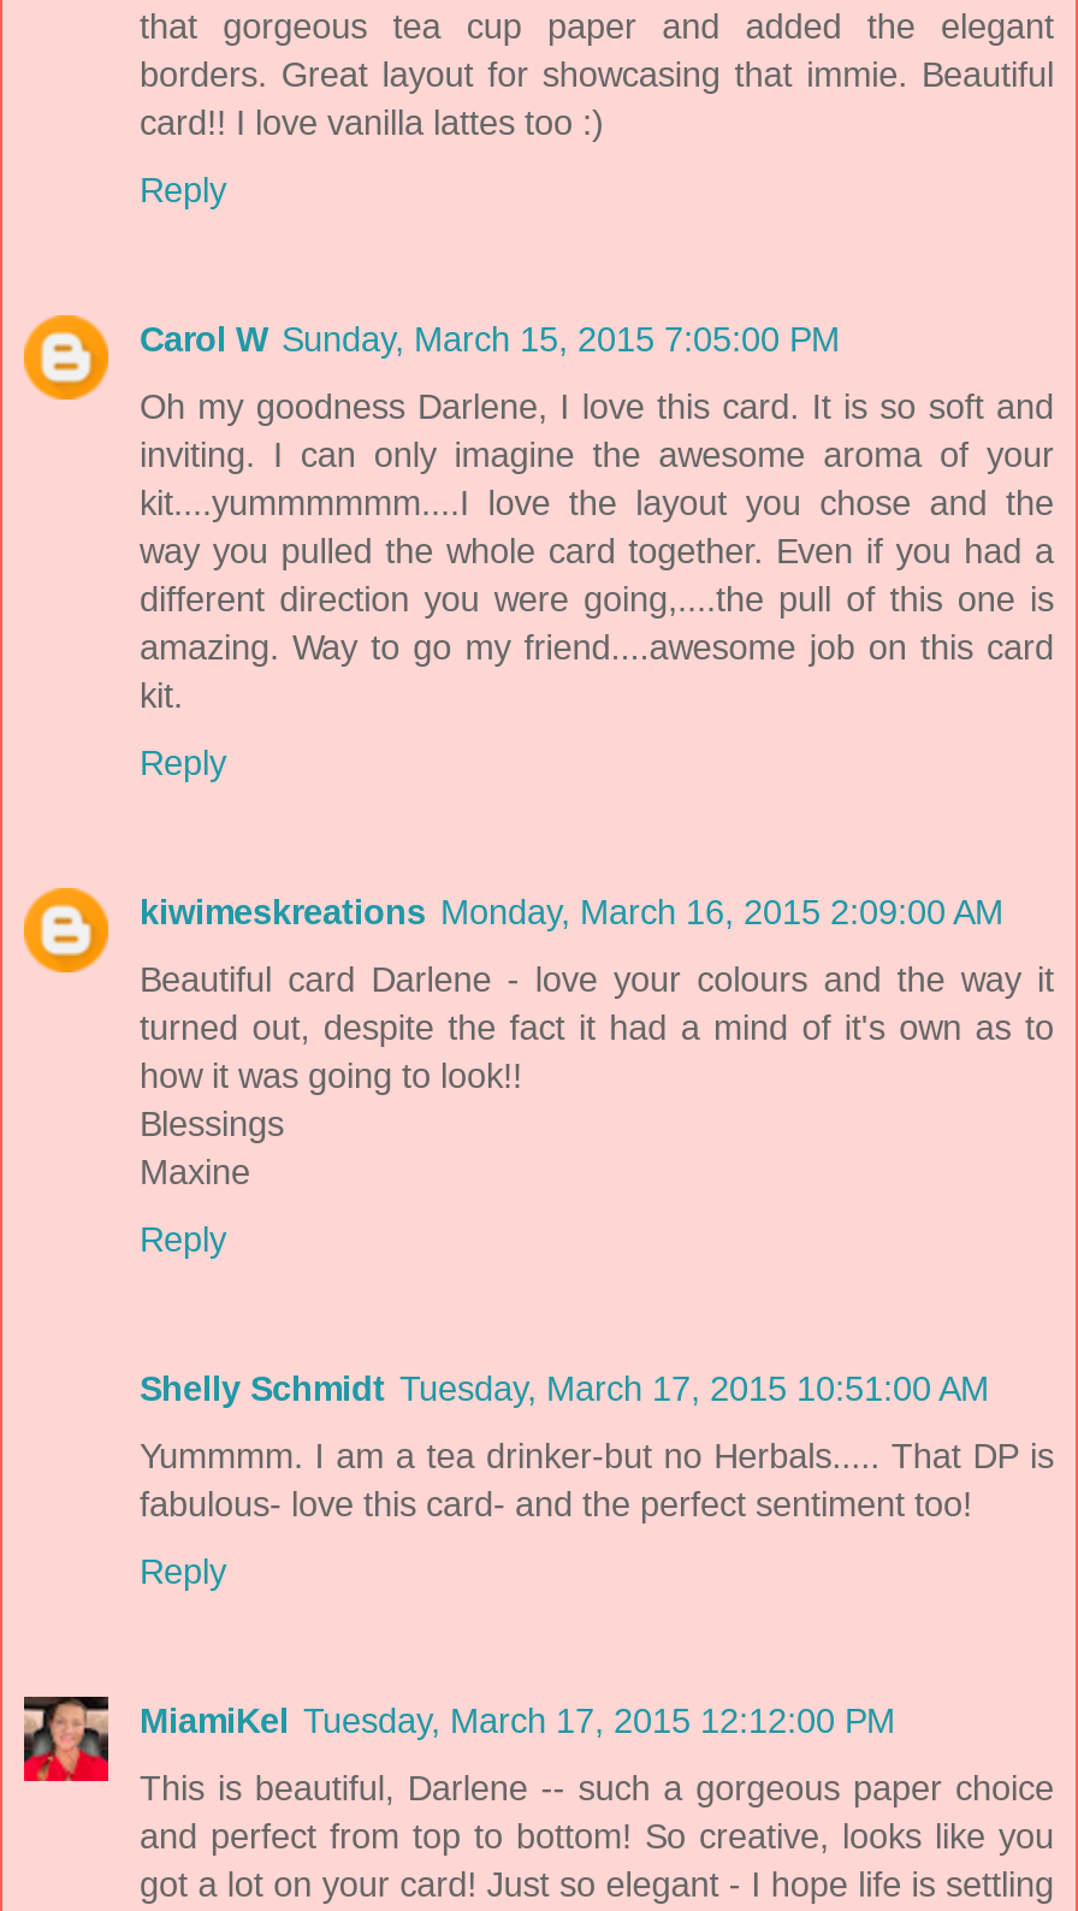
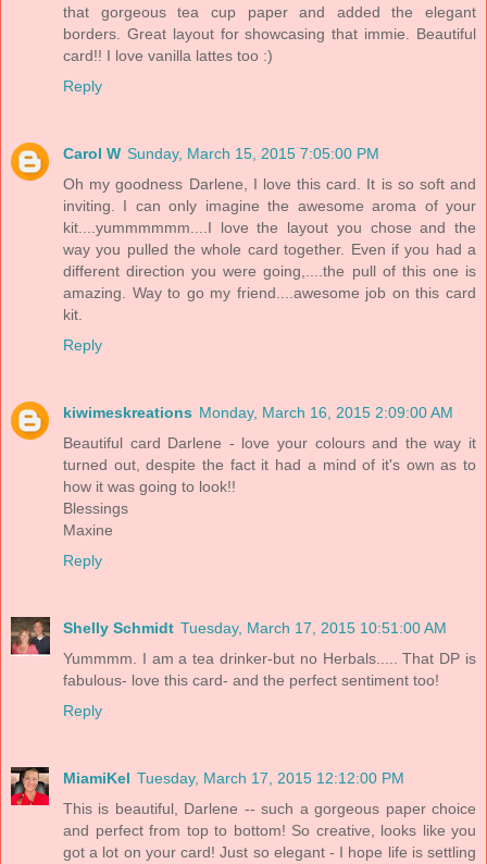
none -> [10,616,51,656] [image]

